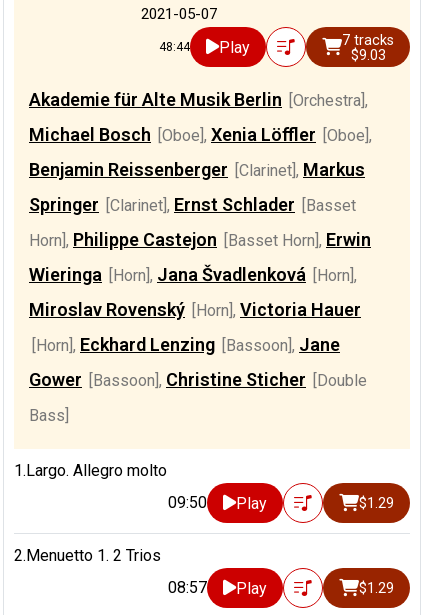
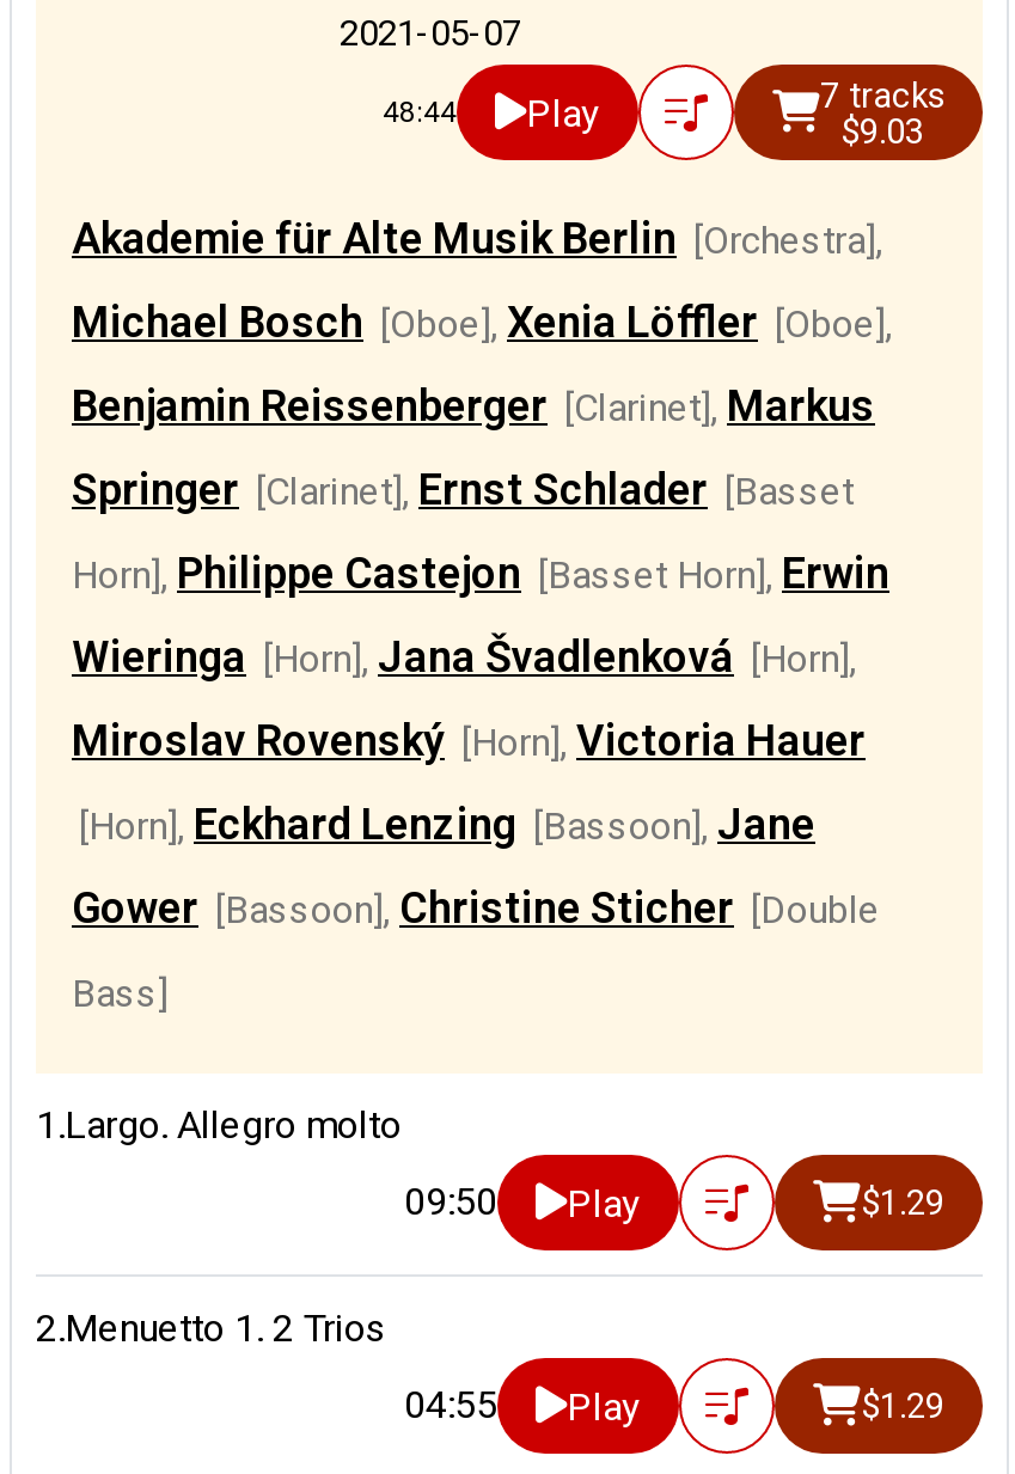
[168,578,267,598] 08:57 Play -> [404,1381,641,1430] 04:55 Play

